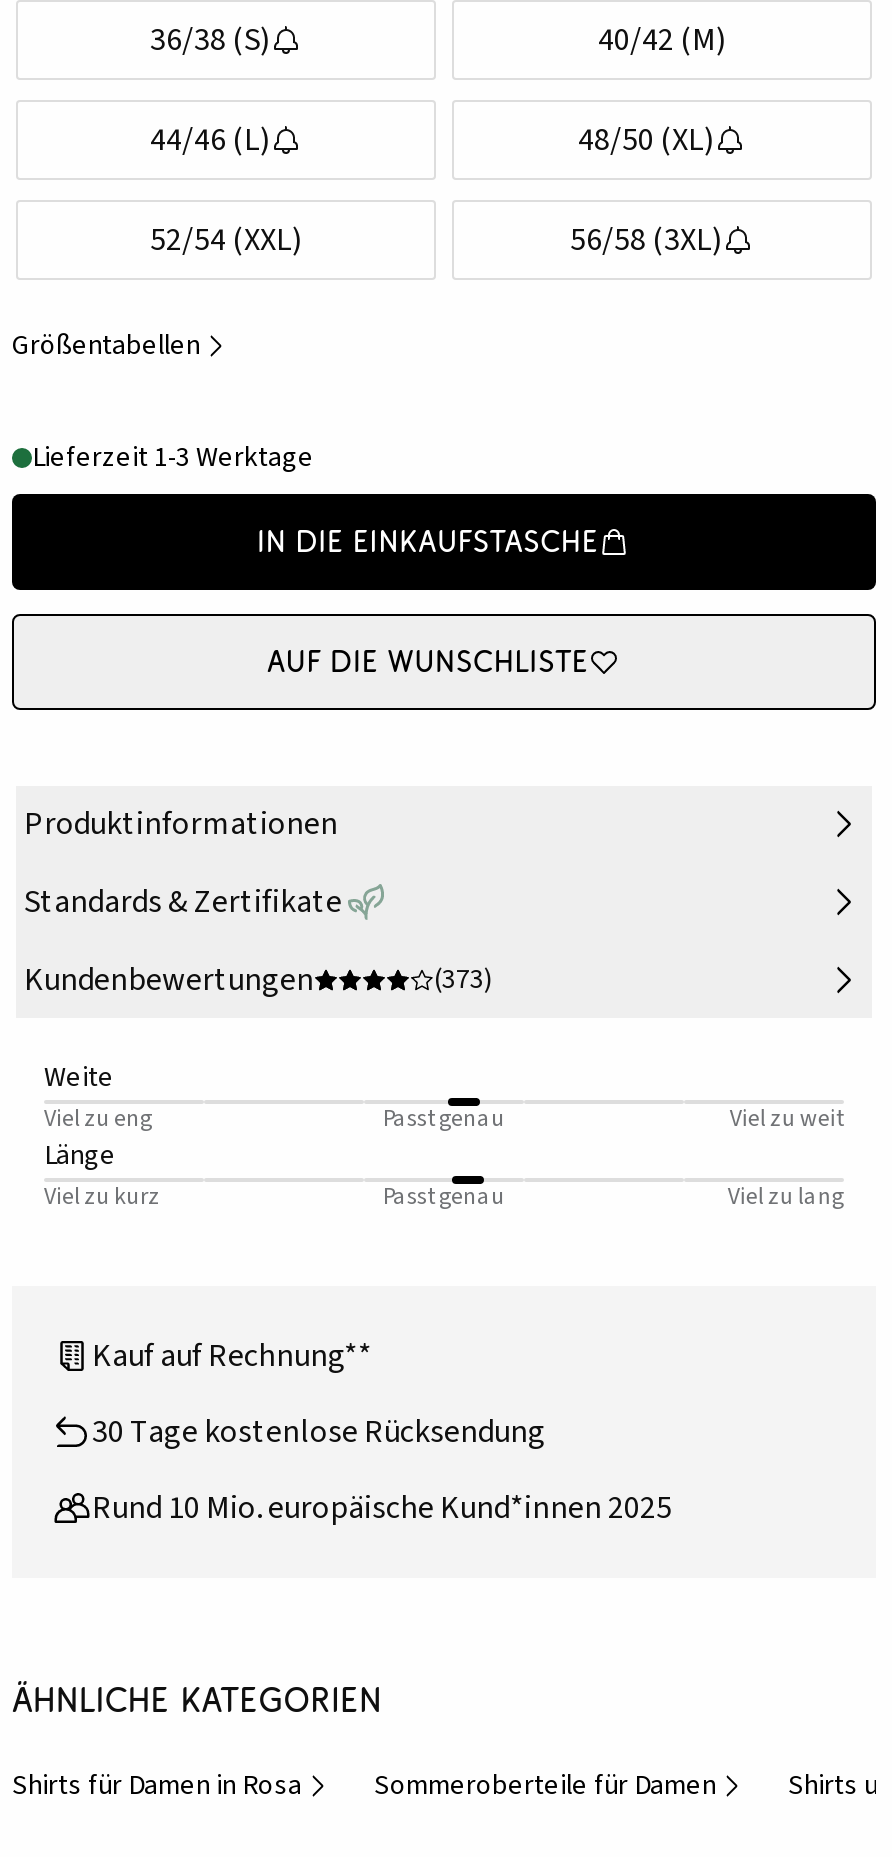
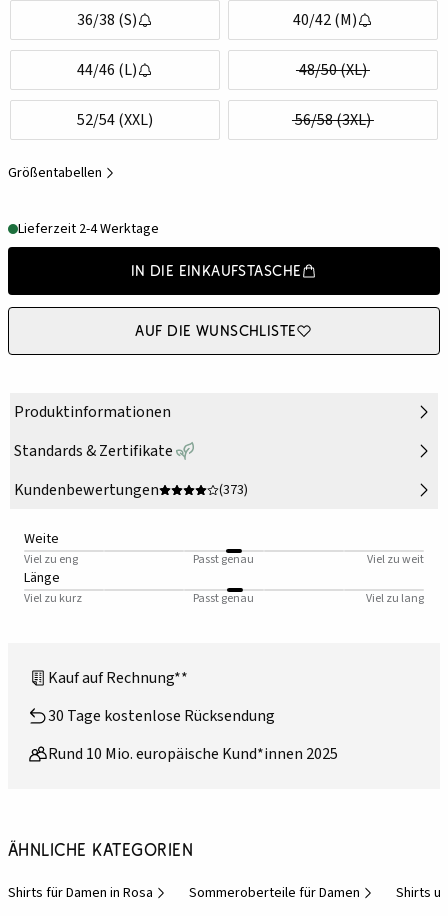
[32,439,314,479] Lieferzeit 1-3 Werktage -> [18,219,159,239] Lieferzeit 2-4 Werktage

